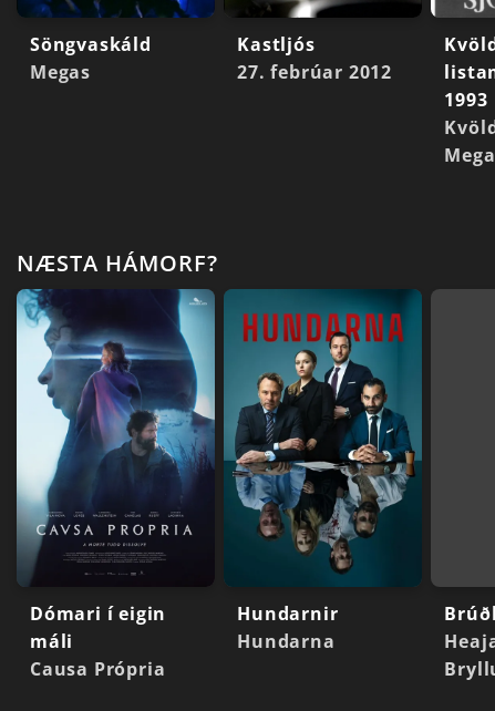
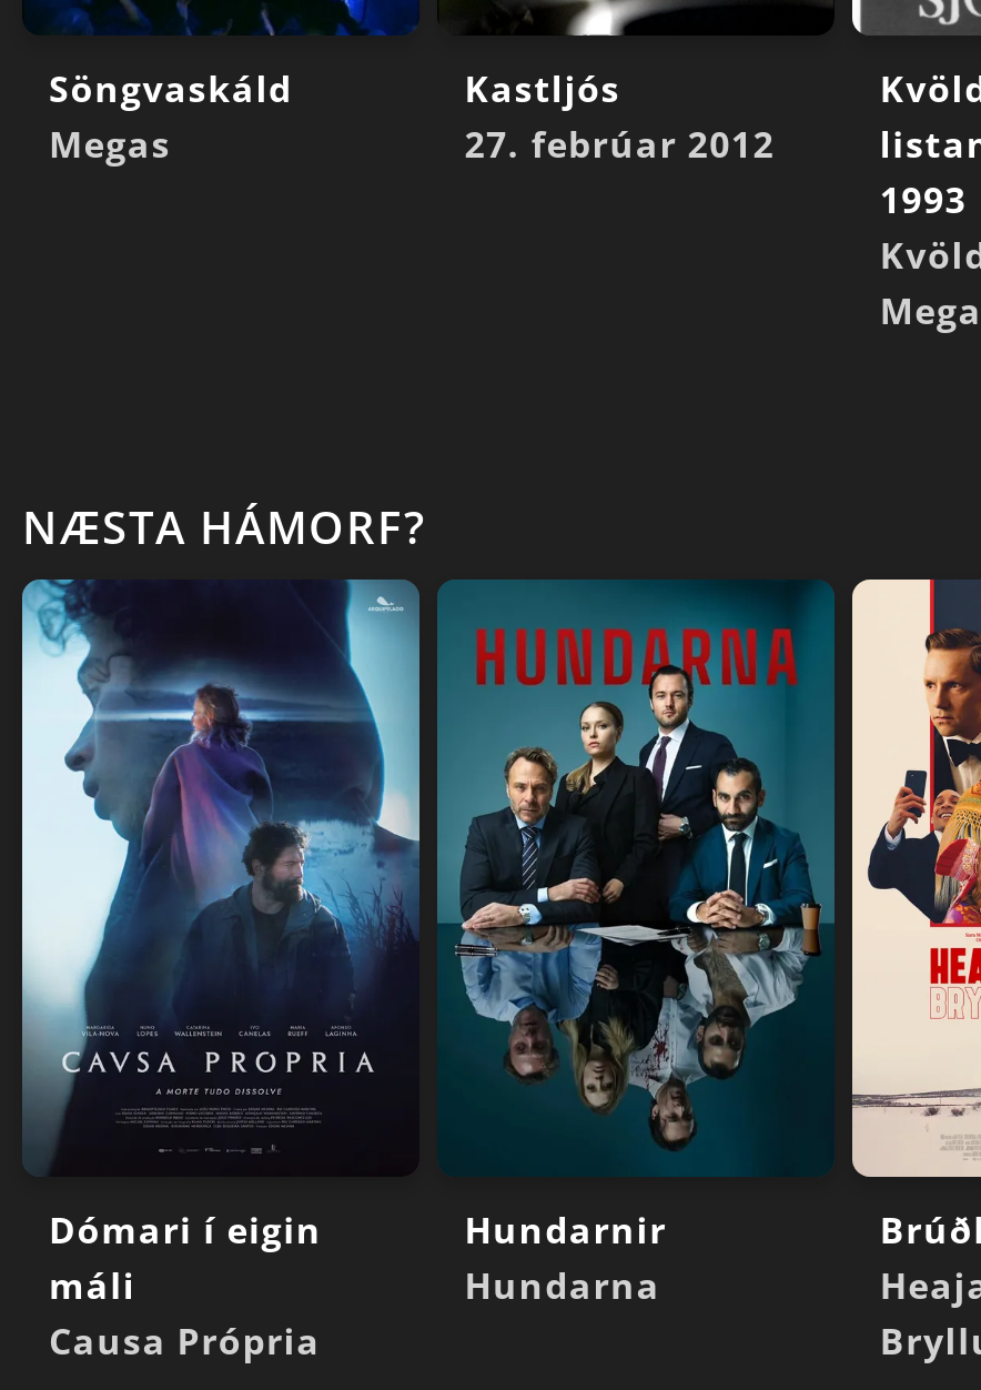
none -> [850,577,974,1179] [image]

